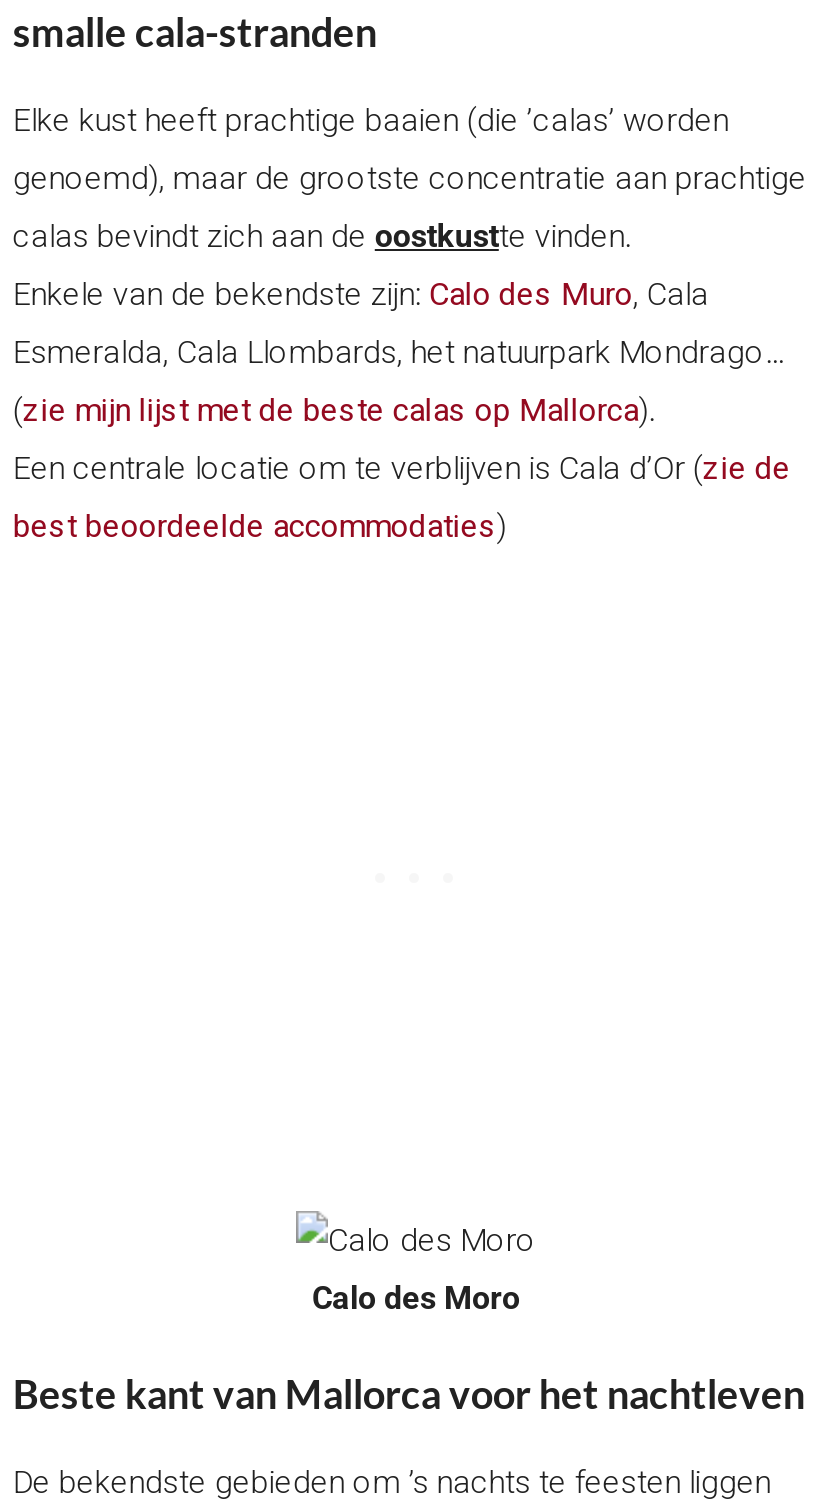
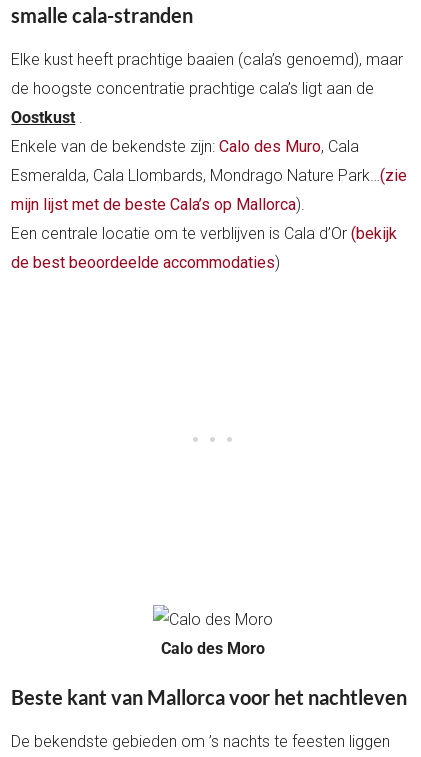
[13,101,729,139] Elke kust heeft prachtige baaien (die ’calas’ worden -> [11,50,403,69] Elke kust heeft prachtige baaien (cala’s genoemd), maar
[13,159,807,197] genoemd), maar de grootste concentratie aan prachtige -> [11,79,374,98] de hoogste concentratie prachtige cala’s ligt aan de
[13,217,633,255] calas bevindt zich aan de oostkustte vinden. -> [11,108,83,127] Oostkust .
[13,333,785,371] Esmeralda, Cala Llombards, het natuurpark Mondrago… -> [11,166,407,185] Esmeralda, Cala Llombards, Mondrago Nature Park…(zie
[13,391,657,429] (zie mijn lijst met de beste calas op Mallorca). -> [11,195,305,214] mijn lijst met de beste Cala’s op Mallorca).
[13,449,791,487] Een centrale locatie om te verblijven is Cala d’Or (zie de -> [11,224,397,243] Een centrale locatie om te verblijven is Cala d’Or (bekijk
[13,507,507,545] best beoordeelde accommodaties) -> [11,253,280,272] de best beoordeelde accommodaties)

